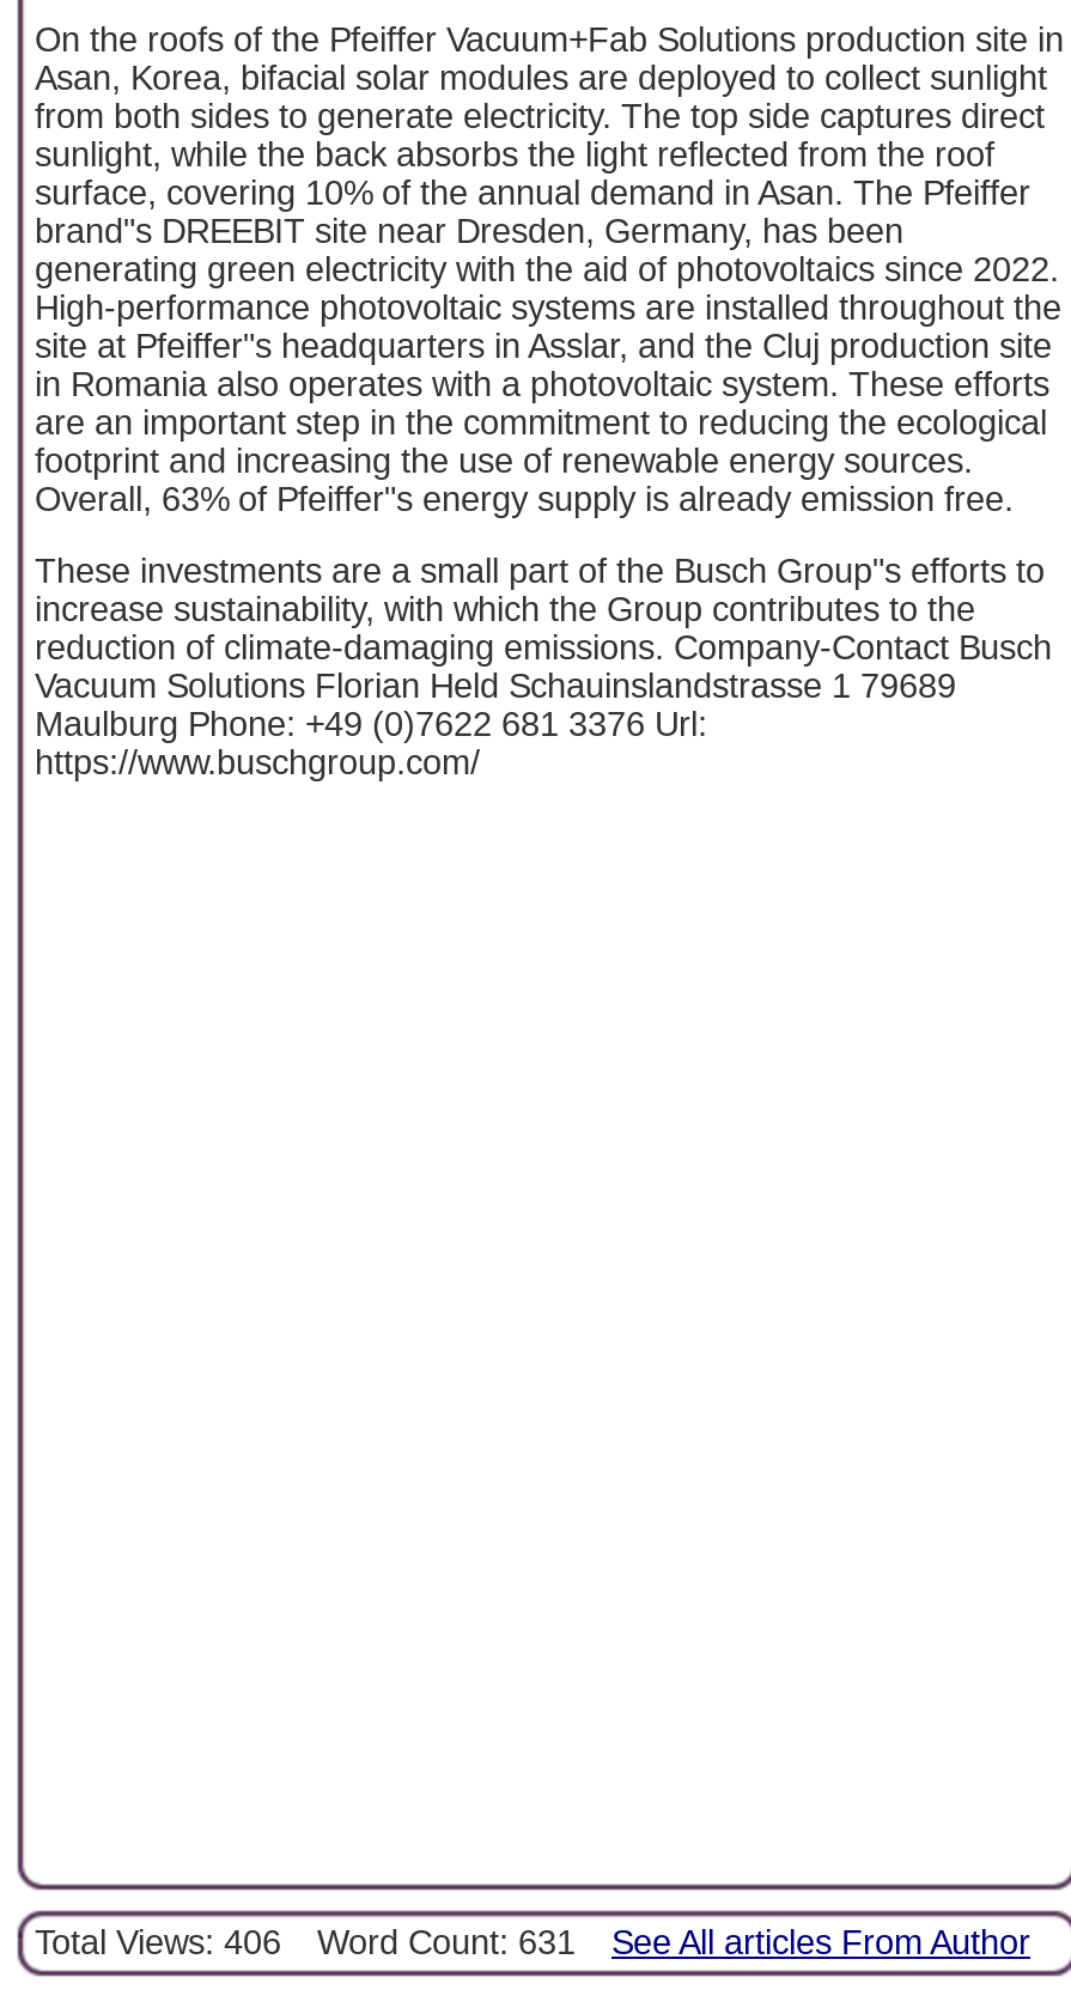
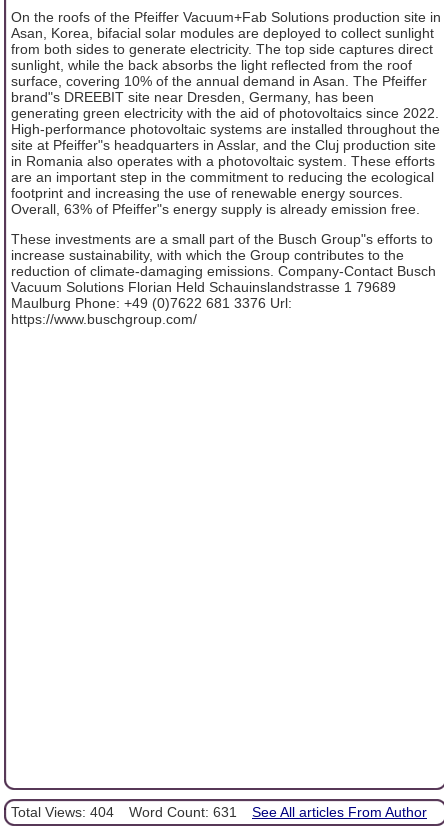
[35,1924,1030,1962] Total Views: 406 Word Count: 631 See All articles From Author -> [11,804,427,820] Total Views: 404 Word Count: 631 See All articles From Author

